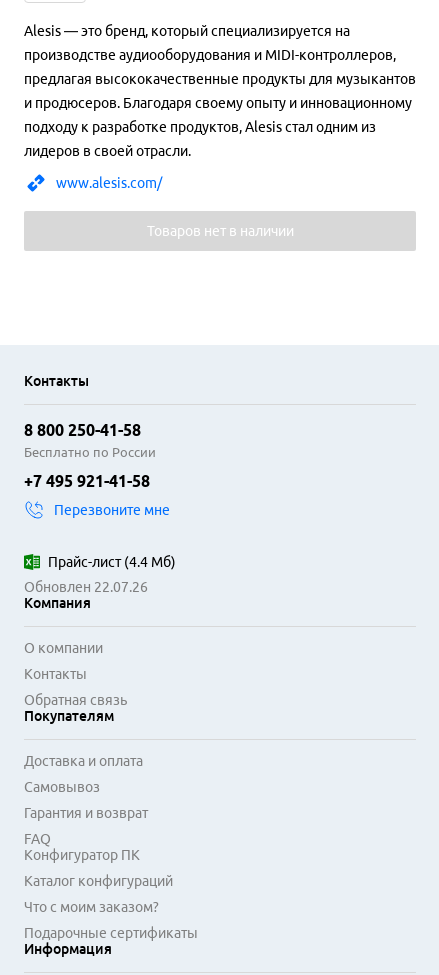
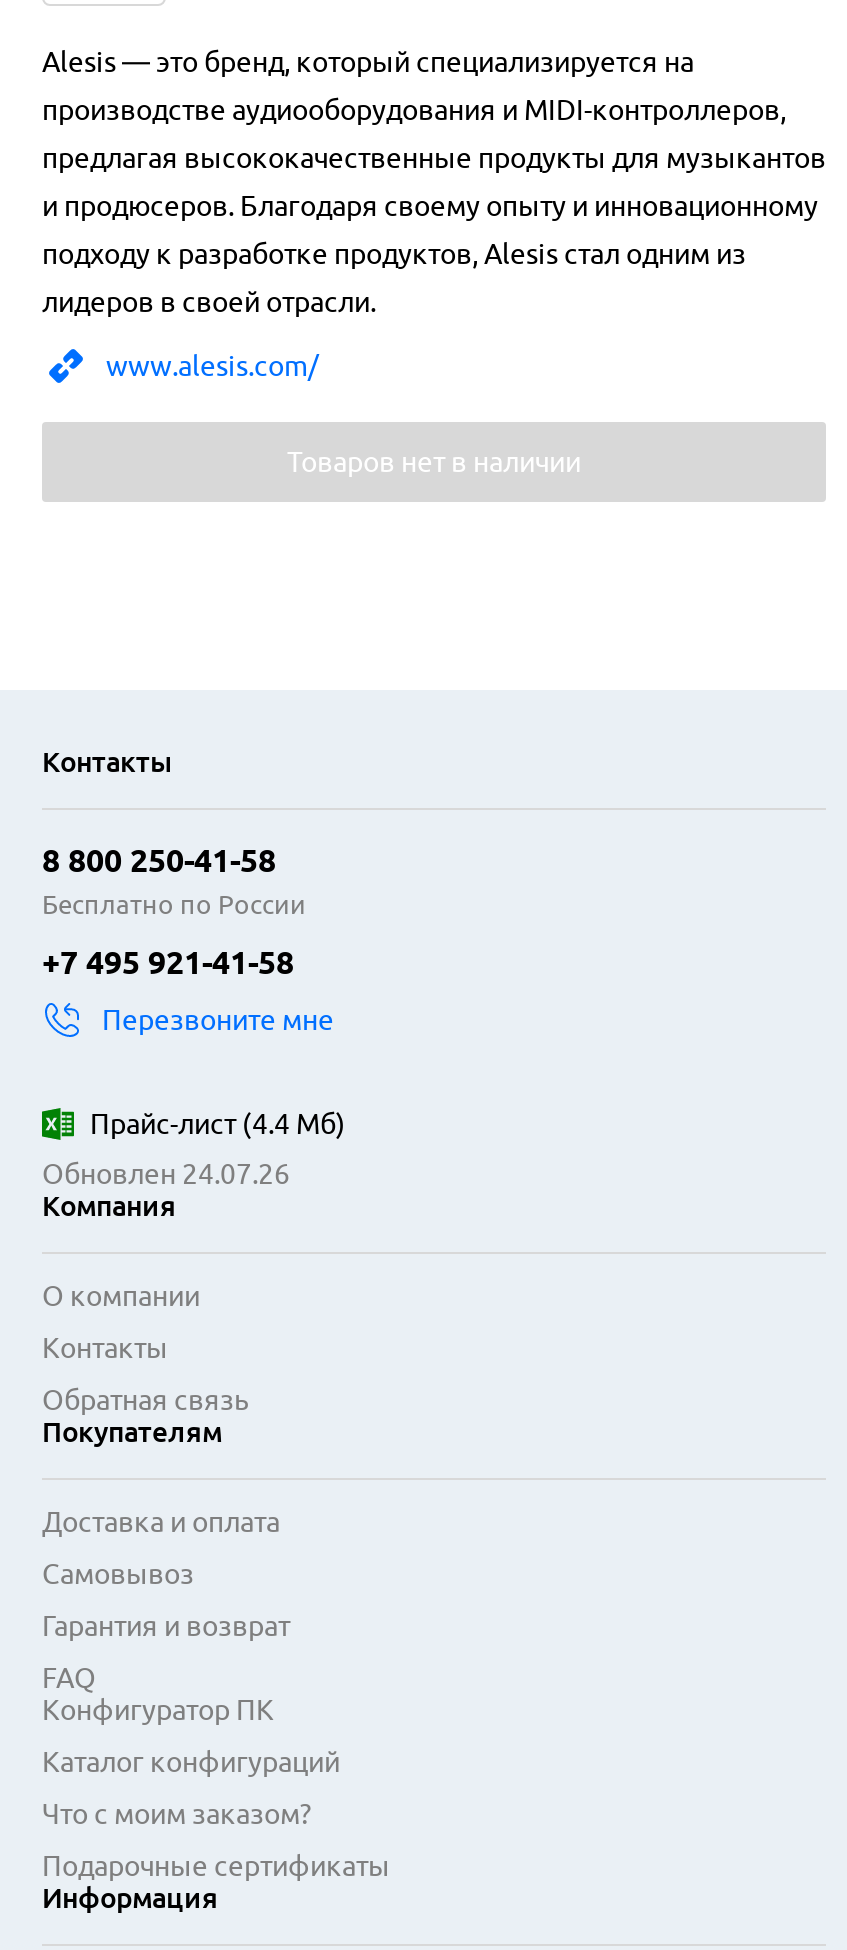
[24,579,148,595] Обновлен 22.07.26 -> [42,1158,290,1190] Обновлен 24.07.26

